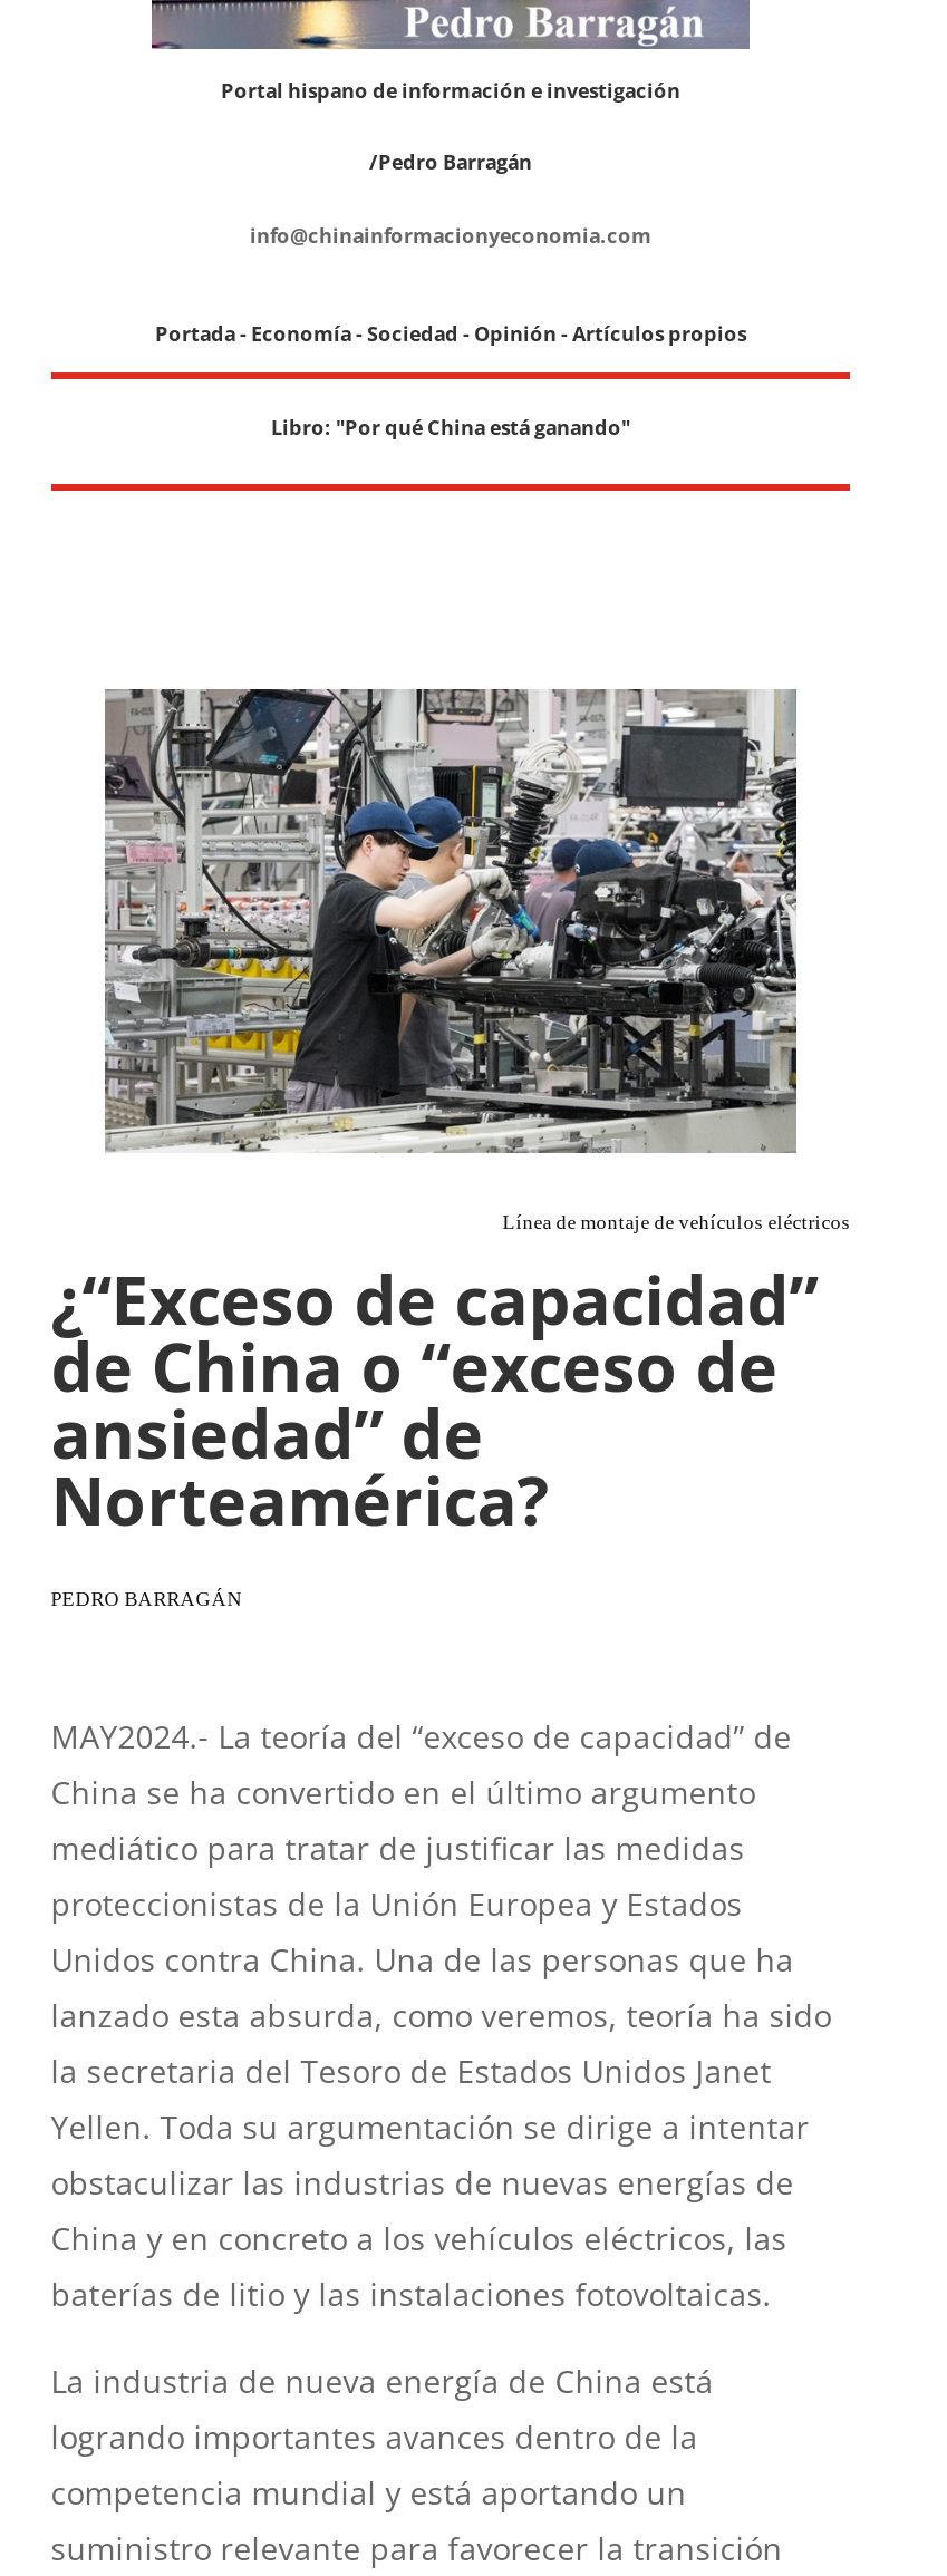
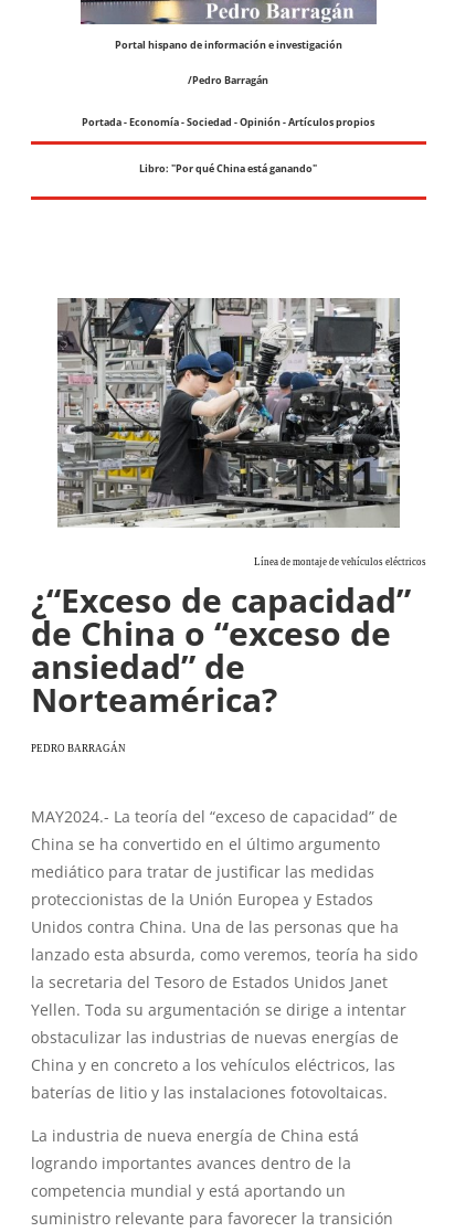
[250,220,651,249] info@chinainformacionyeconomia.com -> none

